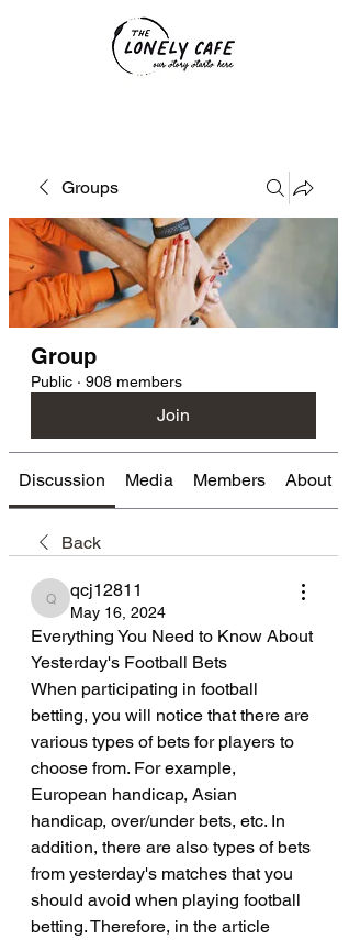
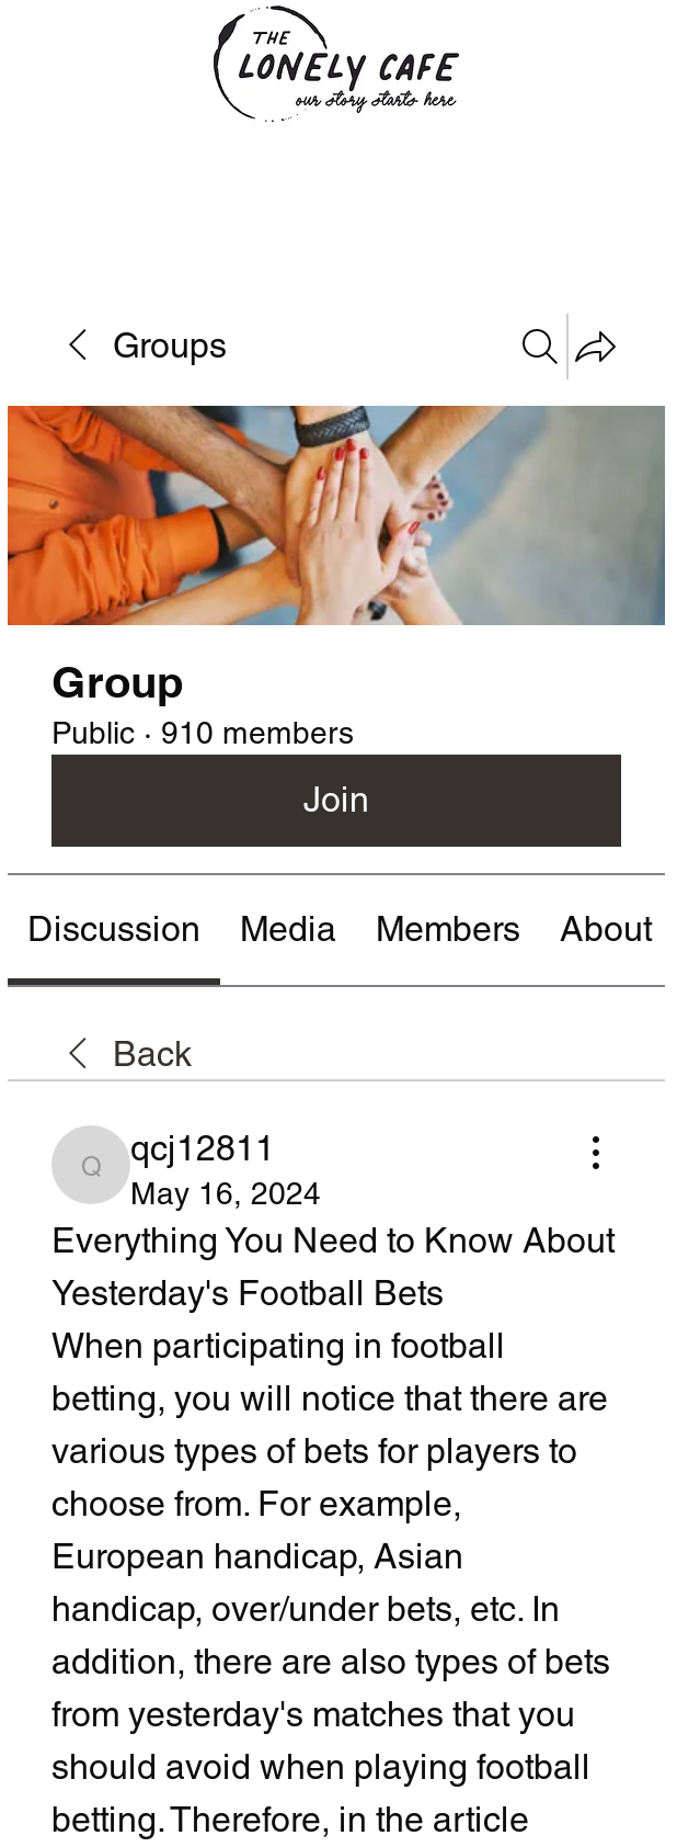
[31,373,182,390] Public · 908 members -> [51,715,354,750] Public · 910 members

